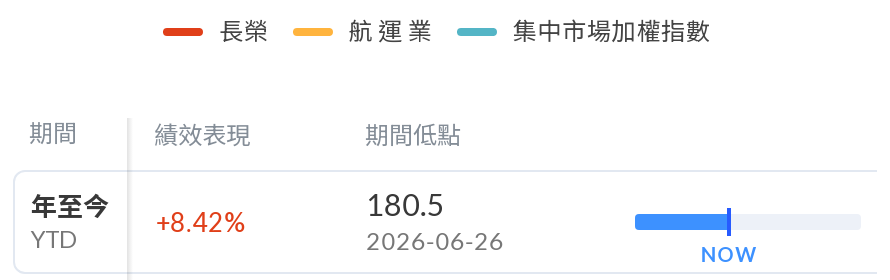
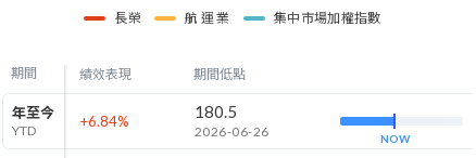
[31,189,246,237] 年至今 +8.42% -> [12,103,129,129] 年至今 +6.84%

